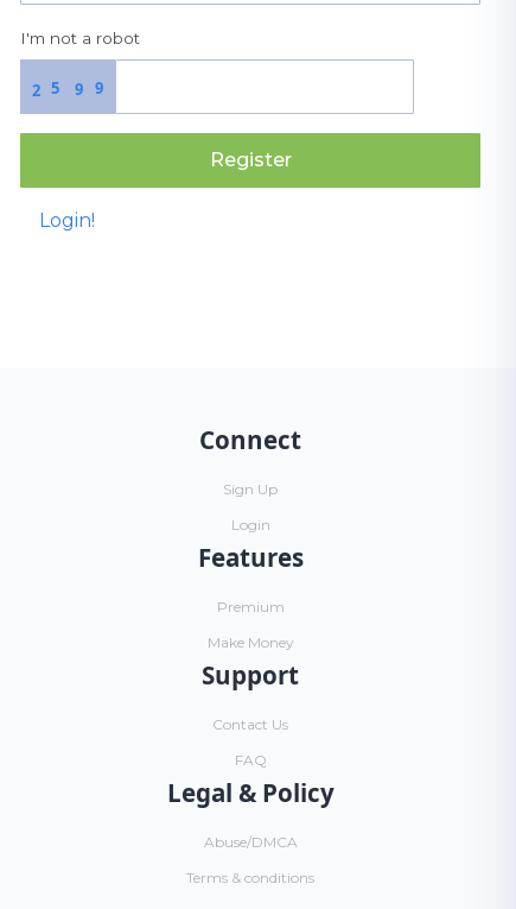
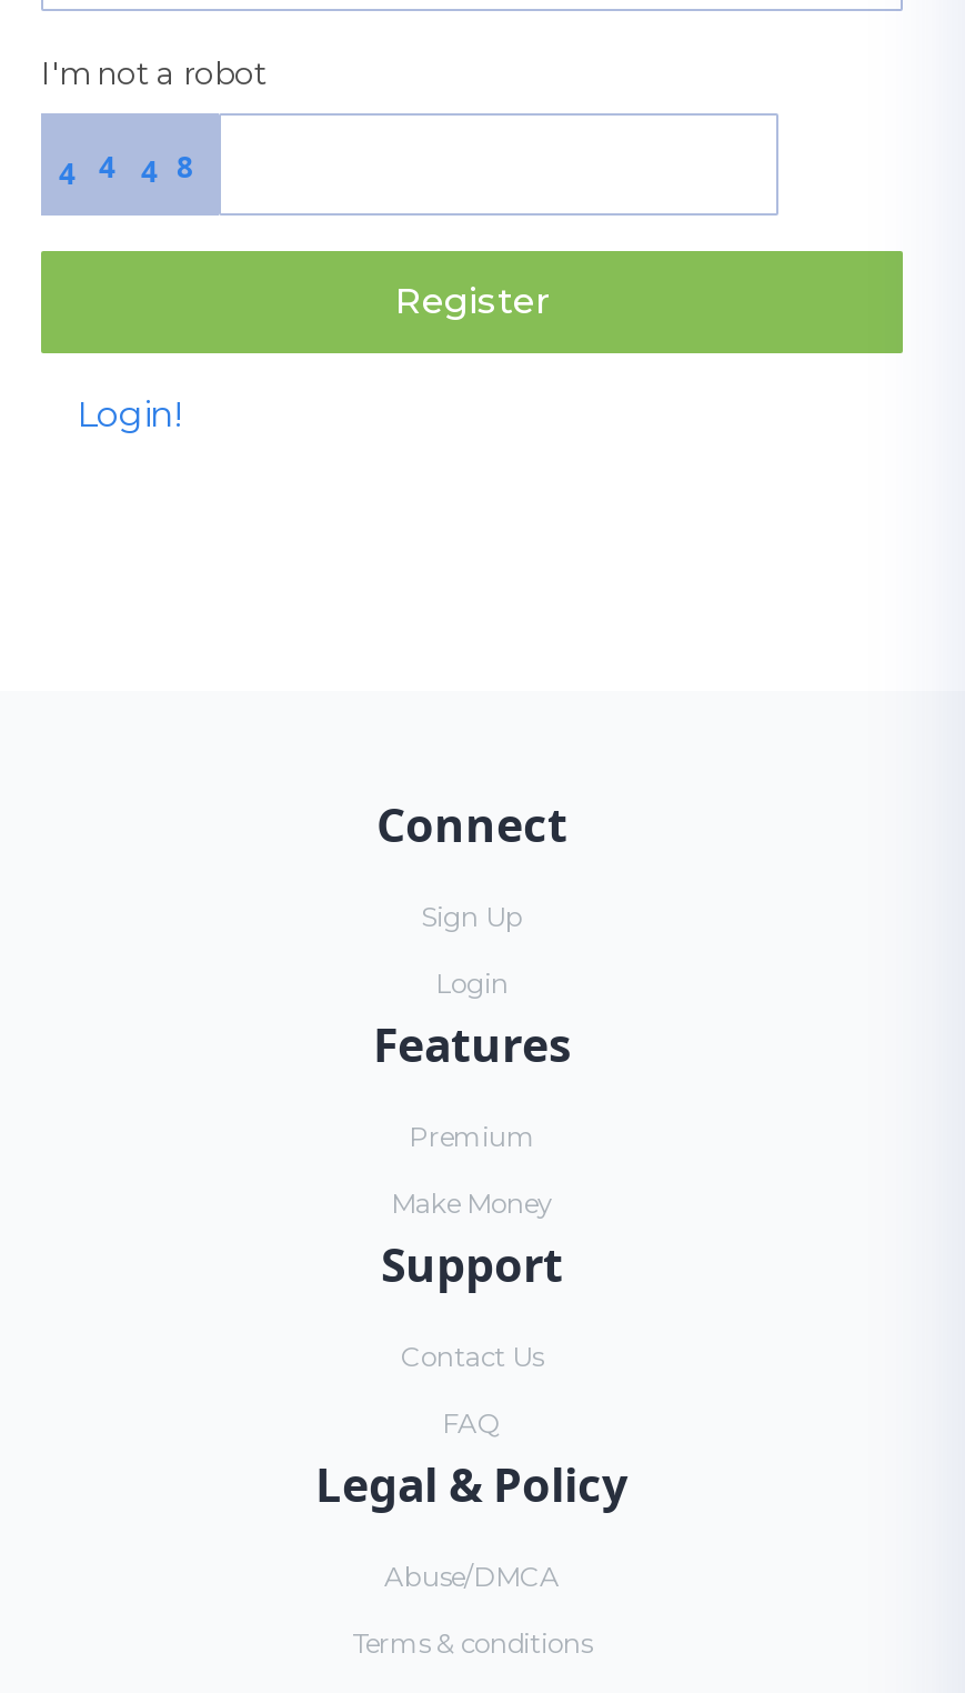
[32,77,103,101] 9 | 9 | 2 5 -> [59,147,192,193] 4 | 8 | 4 | 4

